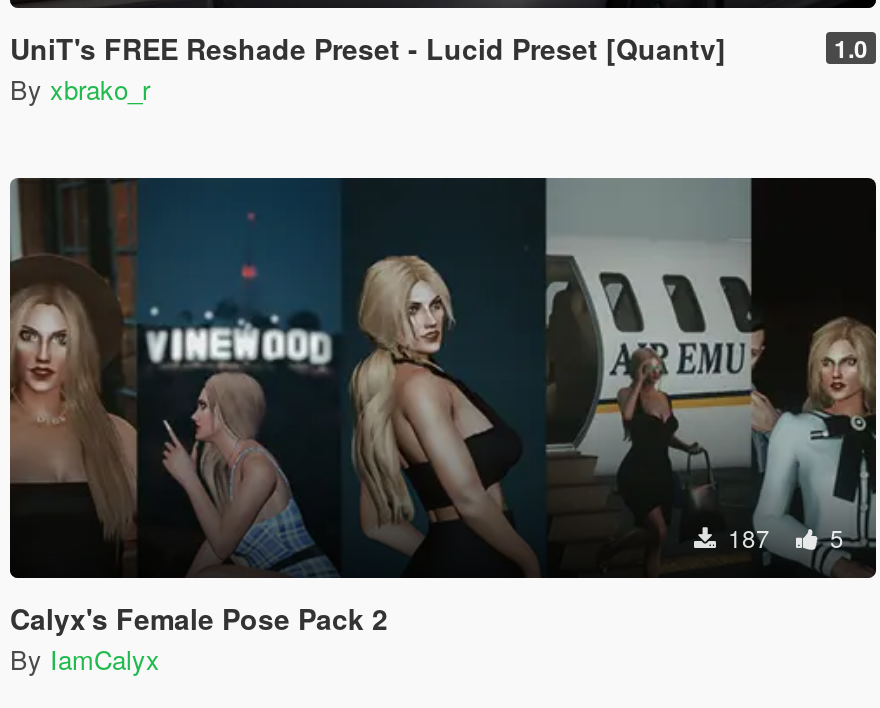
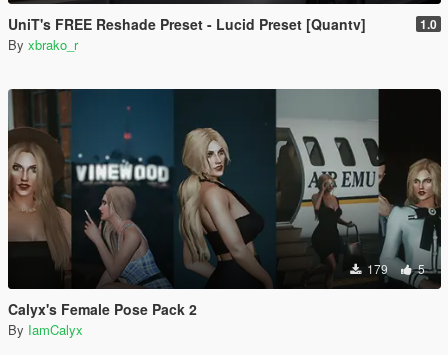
[722,520,844,554] 187 5 -> [364,260,425,277] 179 5

